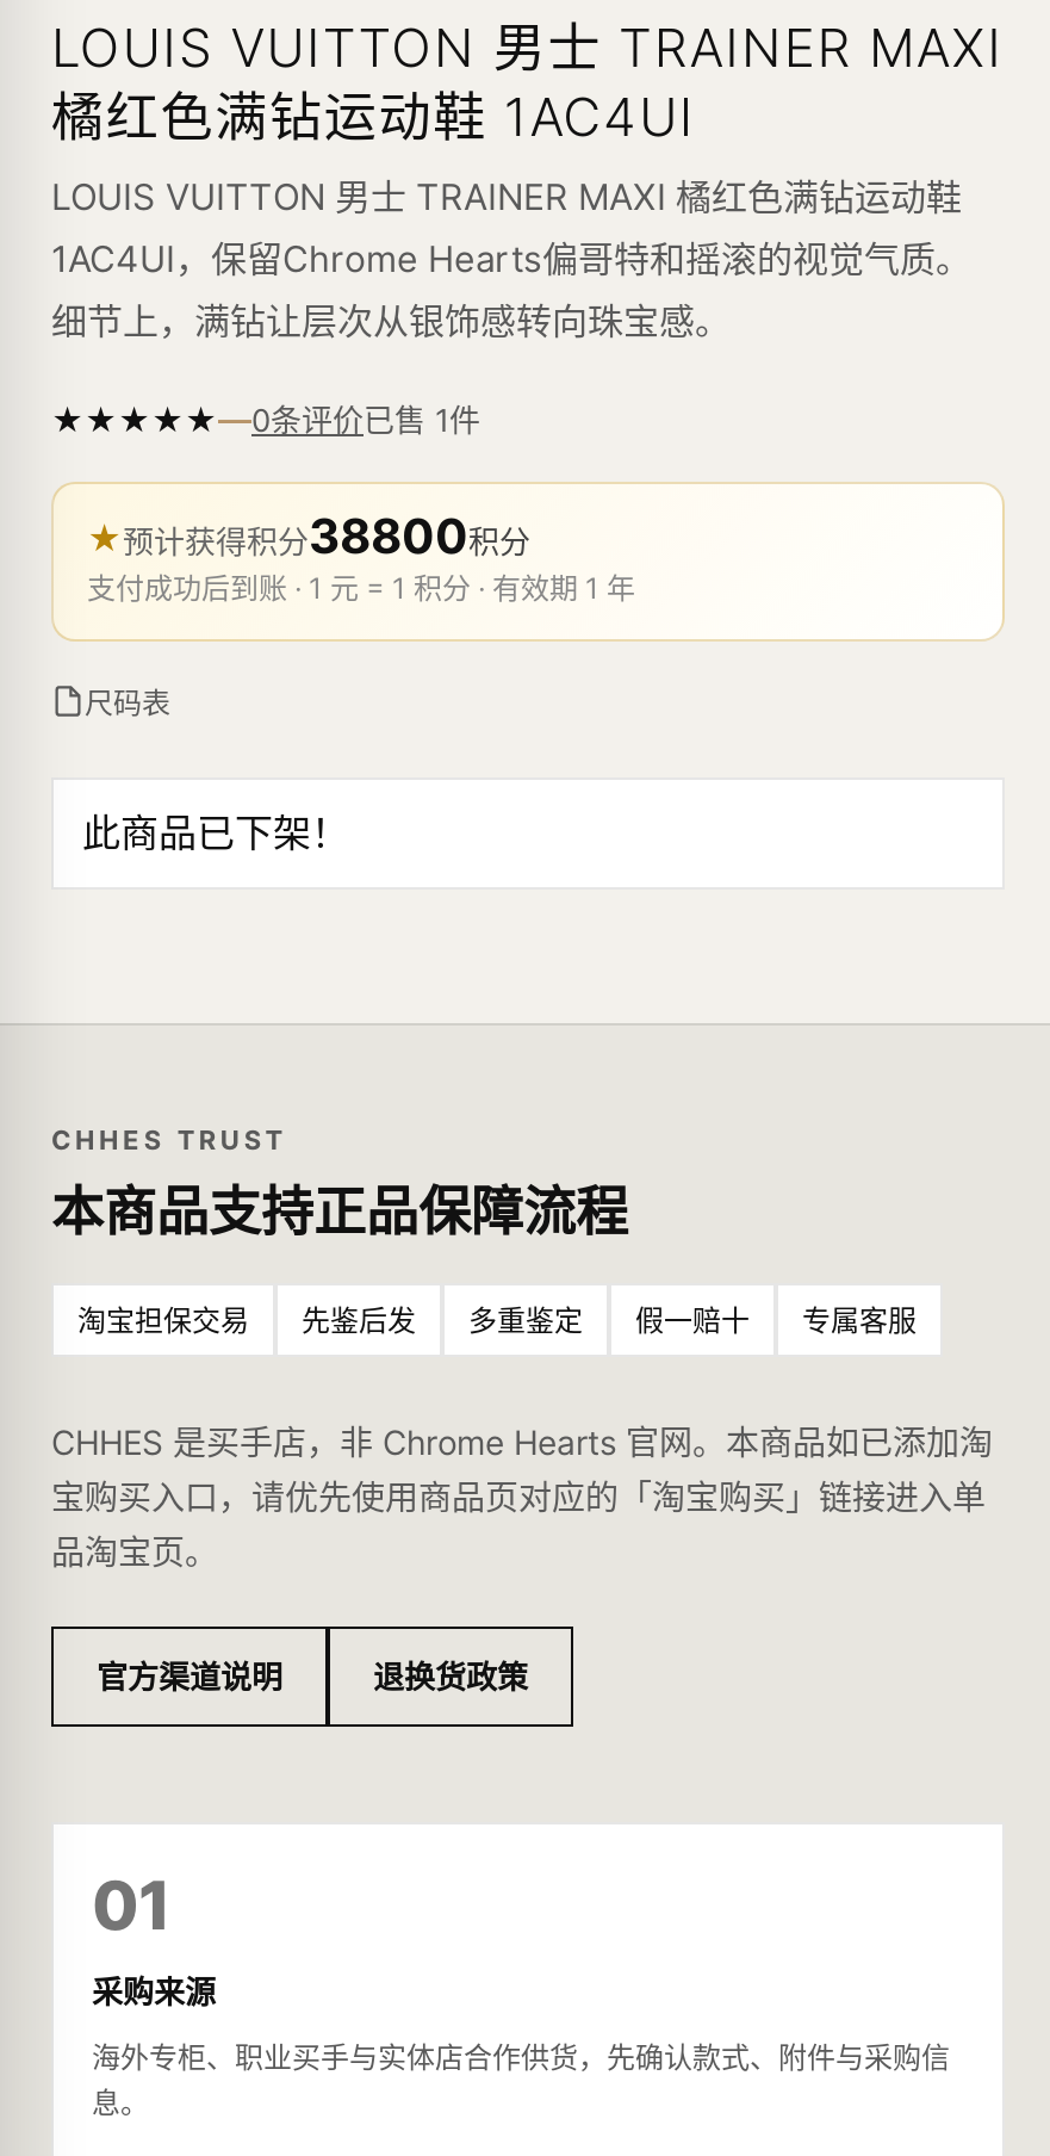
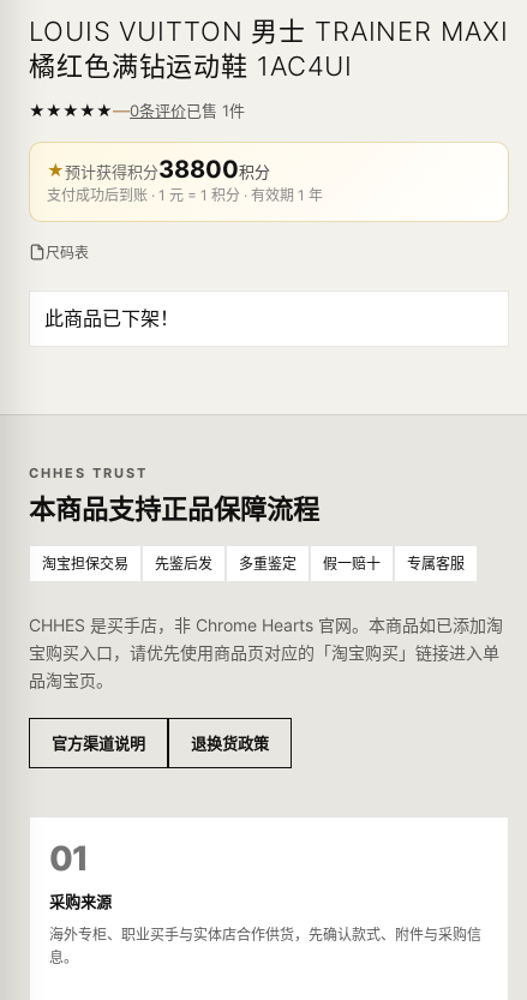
[51,174,971,343] LOUIS VUITTON 男士 TRAINER MAXI 橘红色满钻运动鞋 | 1AC4UI，保留Chrome Hearts偏哥特和摇滚的视觉气质。 | 细节上，满钻让层次从银饰感转向珠宝感。 -> none

